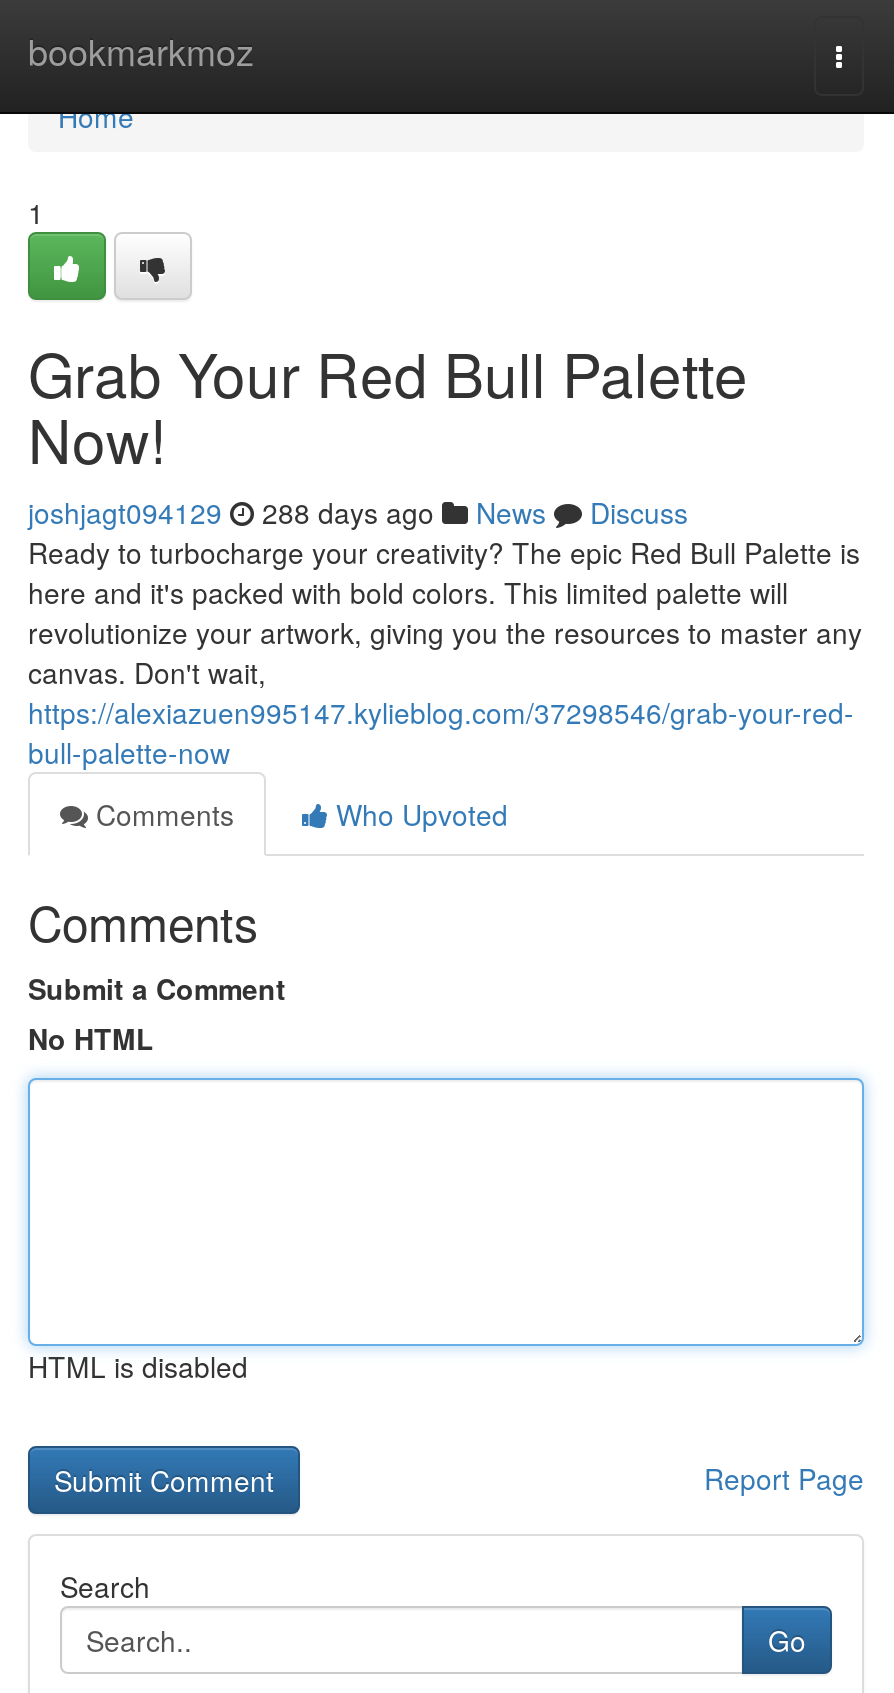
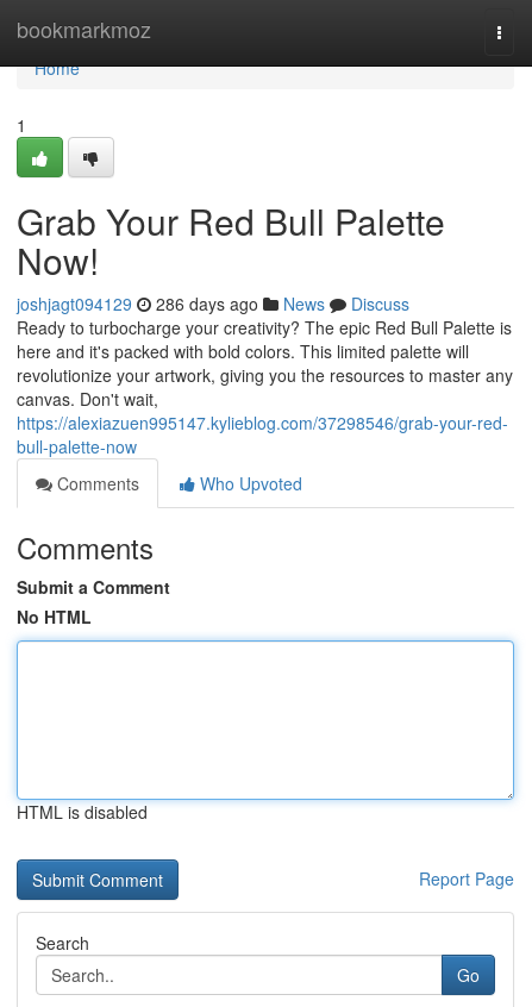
[28,492,688,532] joshjagt094129 288 days ago News Discuss -> [17,292,409,315] joshjagt094129 286 days ago News Discuss

